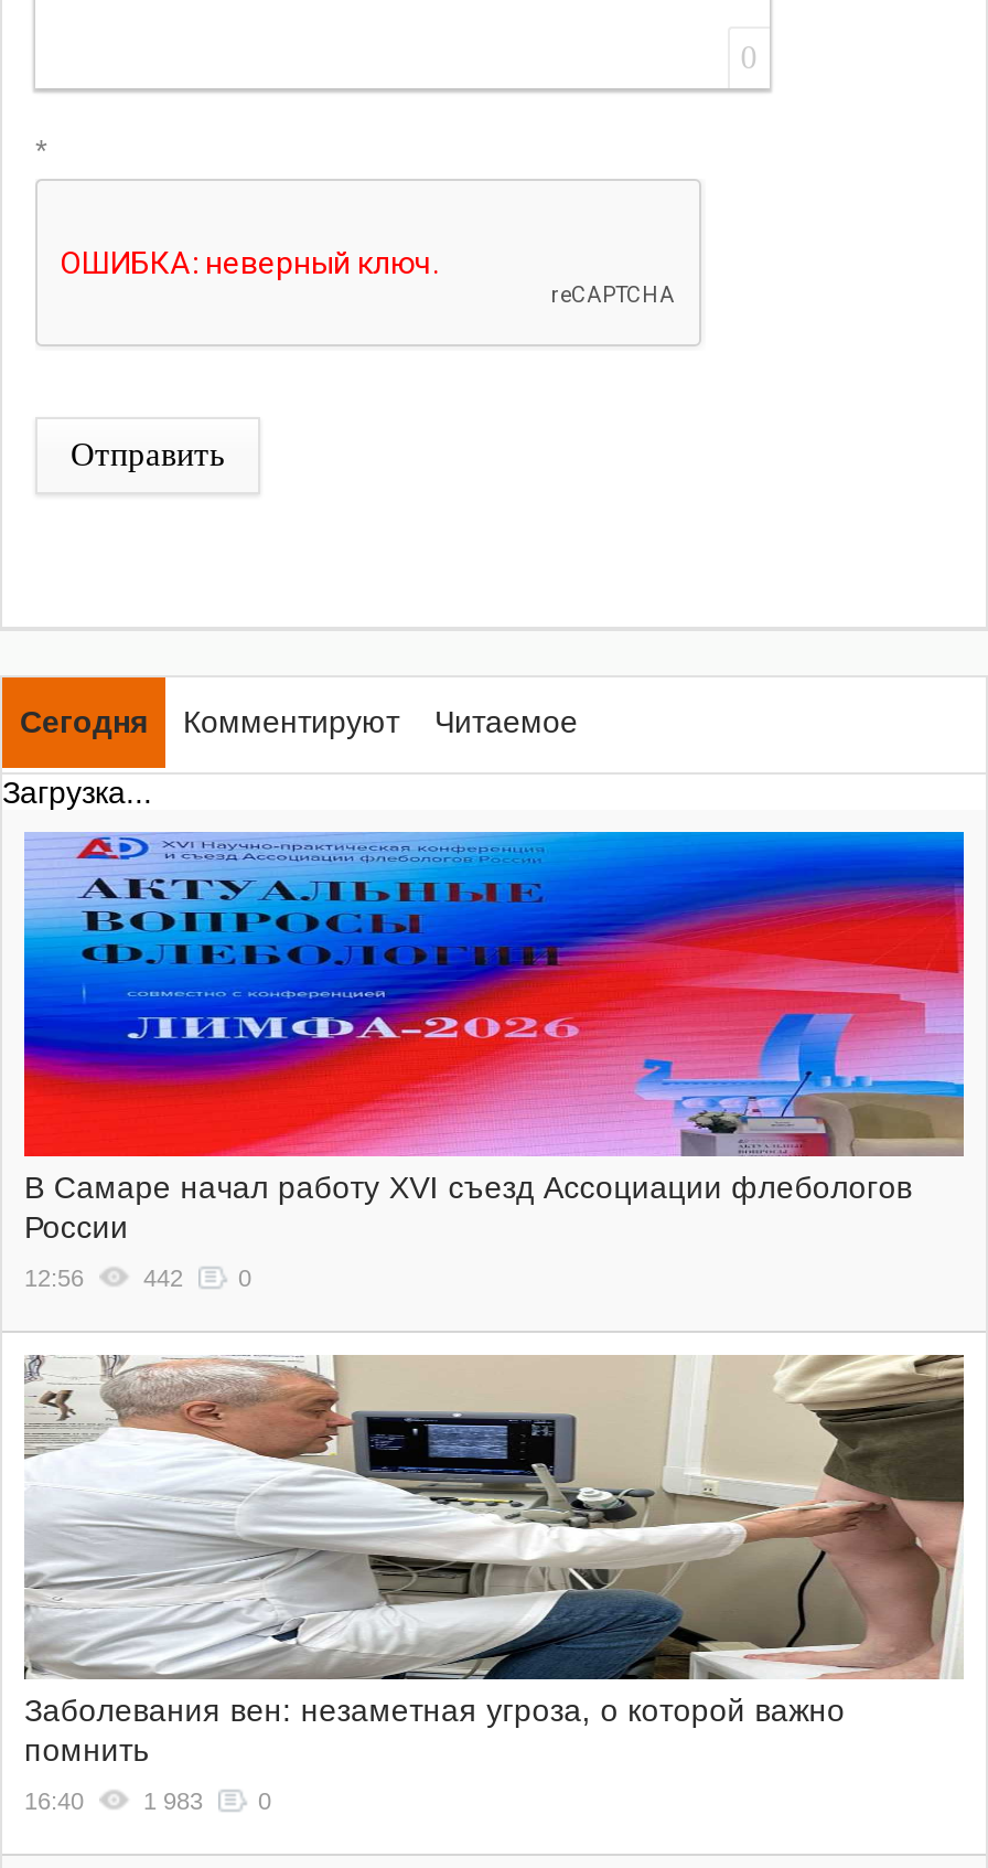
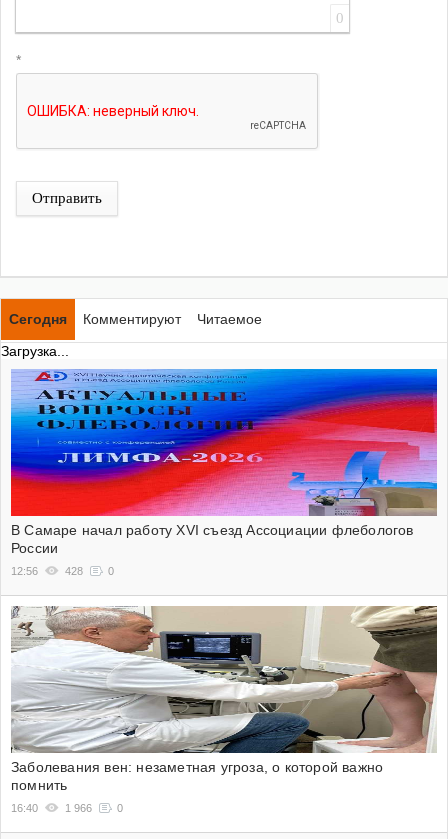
[143,1263,183,1290] 442 -> [65,564,83,576] 428
[143,1786,203,1813] 1 983 -> [65,801,92,813] 1 966

